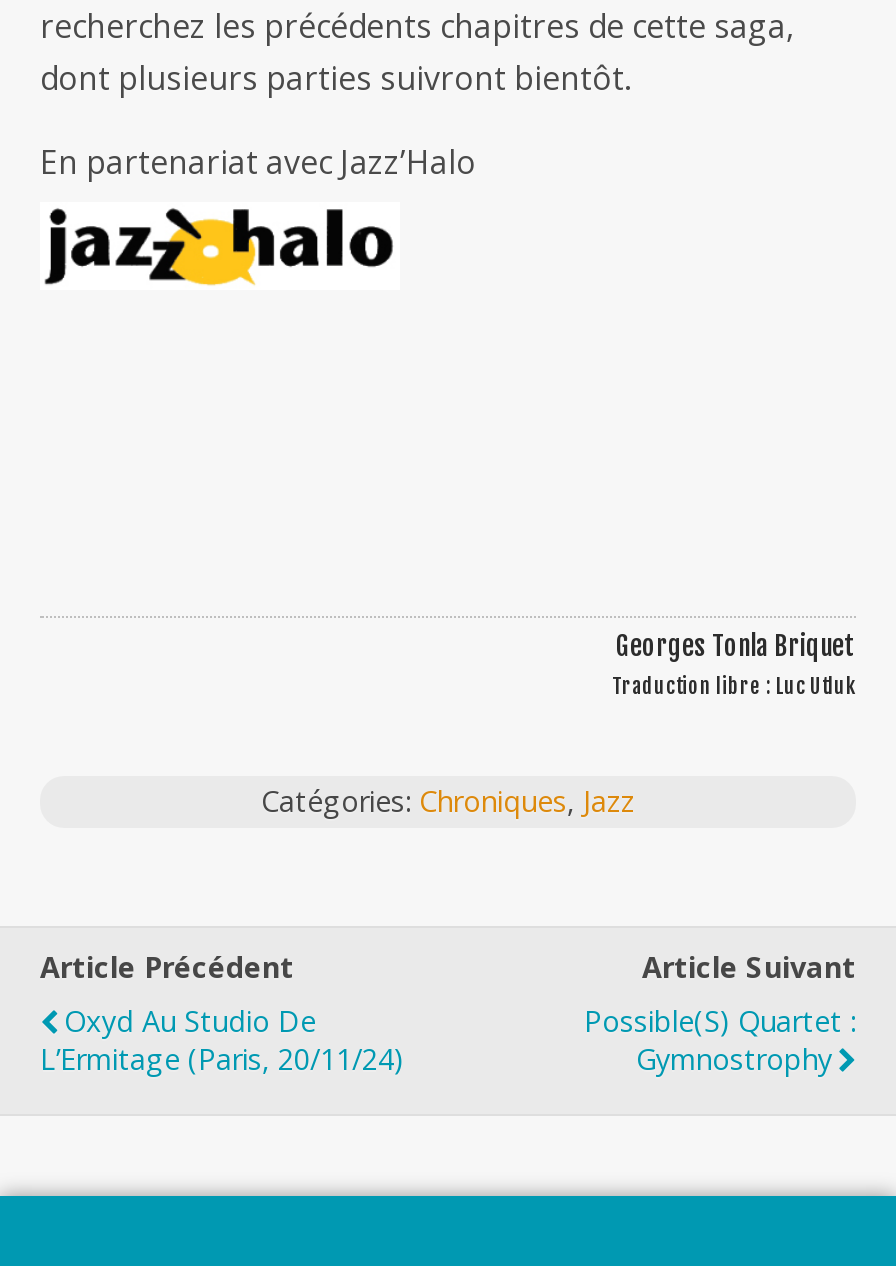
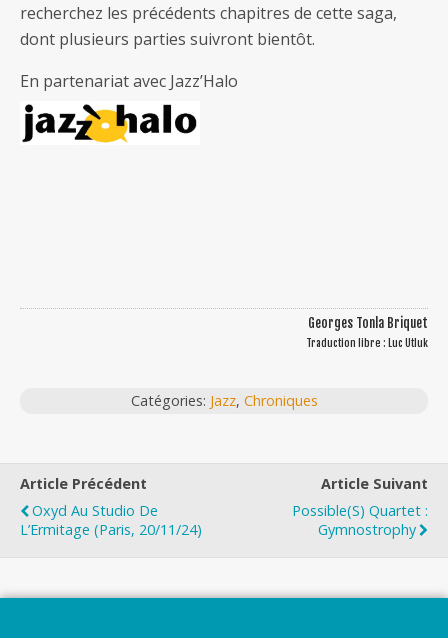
[261,782,635,820] Catégories: Chroniques, Jazz -> [130,391,317,410] Catégories: Jazz, Chroniques

